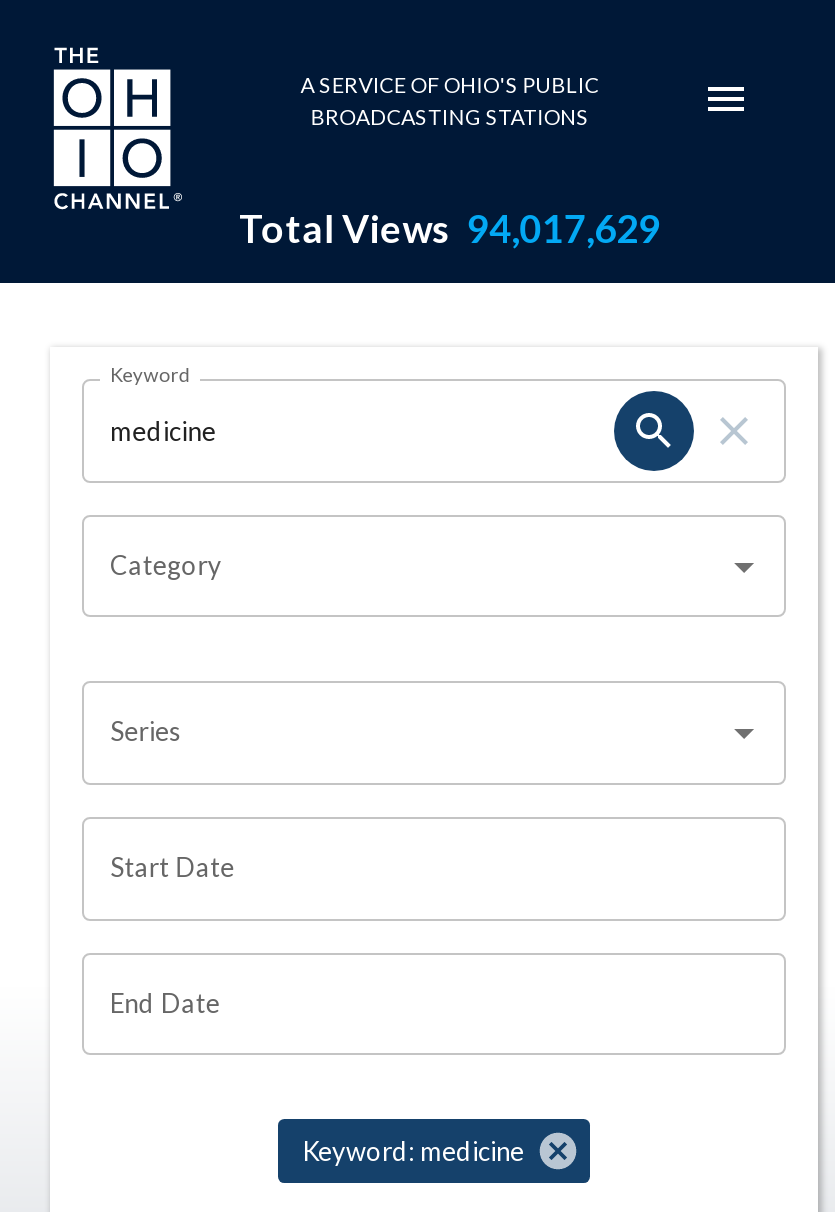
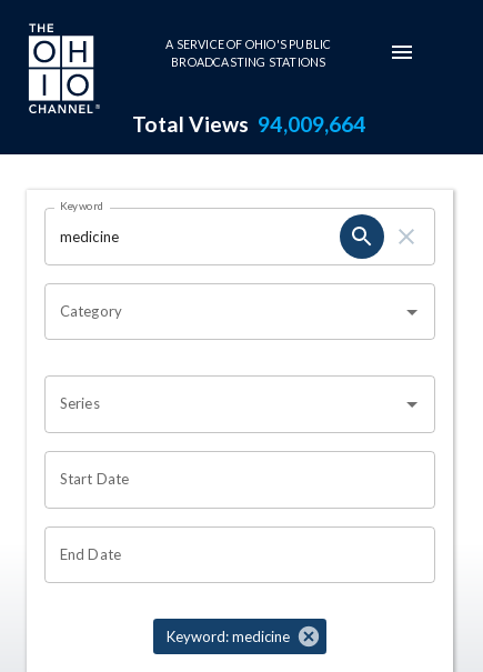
[239,205,660,251] Total Views 94,017,629 -> [132,111,366,137] Total Views 94,009,664

